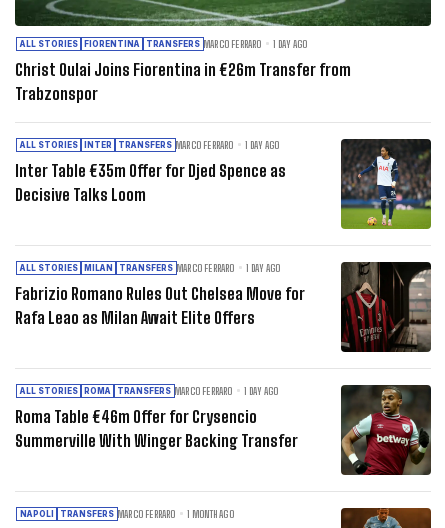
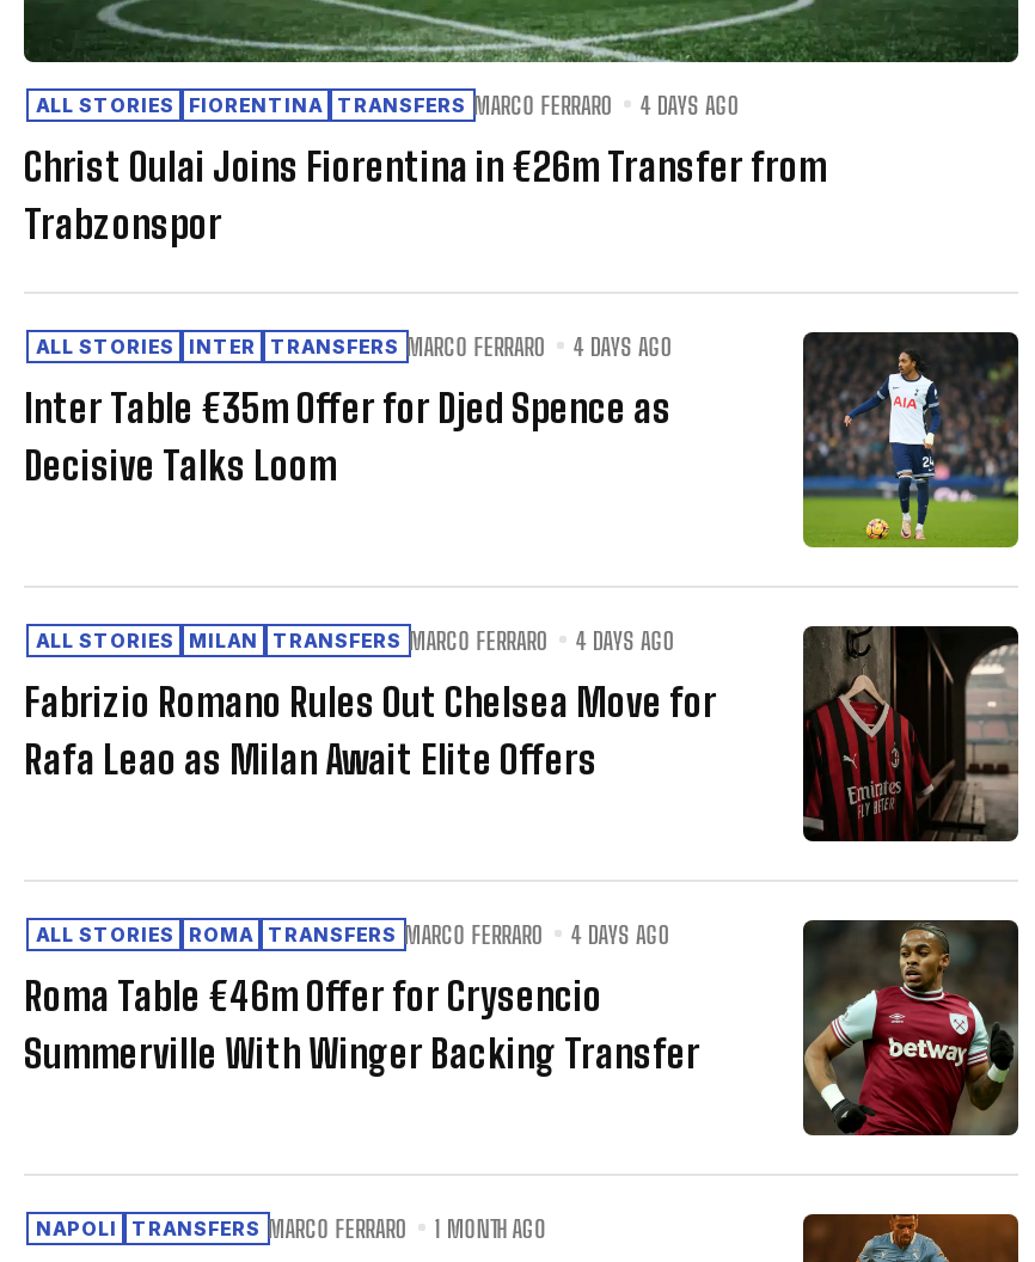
[20,38,307,50] ALL STORIES FIORENTINA TRANSFERS MARCO FERRARO 1 DAY AGO -> [36,90,740,119] ALL STORIES FIORENTINA TRANSFERS MARCO FERRARO 4 DAYS AGO
[20,139,279,151] ALL STORIES INTER TRANSFERS MARCO FERRARO 1 DAY AGO -> [36,332,673,360] ALL STORIES INTER TRANSFERS MARCO FERRARO 4 DAYS AGO
[20,262,280,274] ALL STORIES MILAN TRANSFERS MARCO FERRARO 1 DAY AGO -> [36,626,675,654] ALL STORIES MILAN TRANSFERS MARCO FERRARO 4 DAYS AGO
[20,385,278,397] ALL STORIES ROMA TRANSFERS MARCO FERRARO 1 DAY AGO -> [36,920,671,948] ALL STORIES ROMA TRANSFERS MARCO FERRARO 4 DAYS AGO

